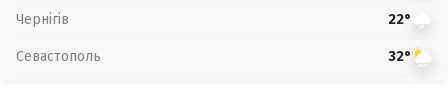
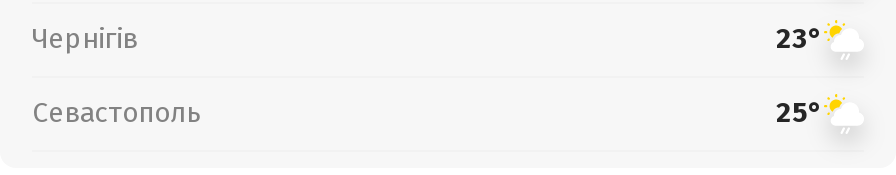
[388,11,412,28] 22° -> [776,22,824,56] 23°
[388,48,412,65] 32° -> [776,96,824,130] 25°

